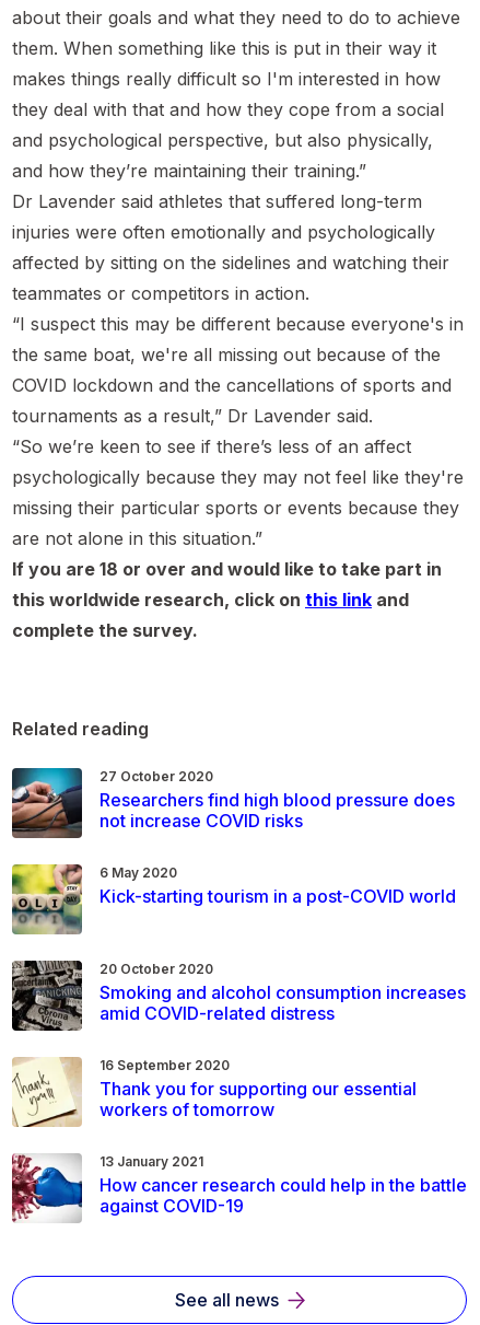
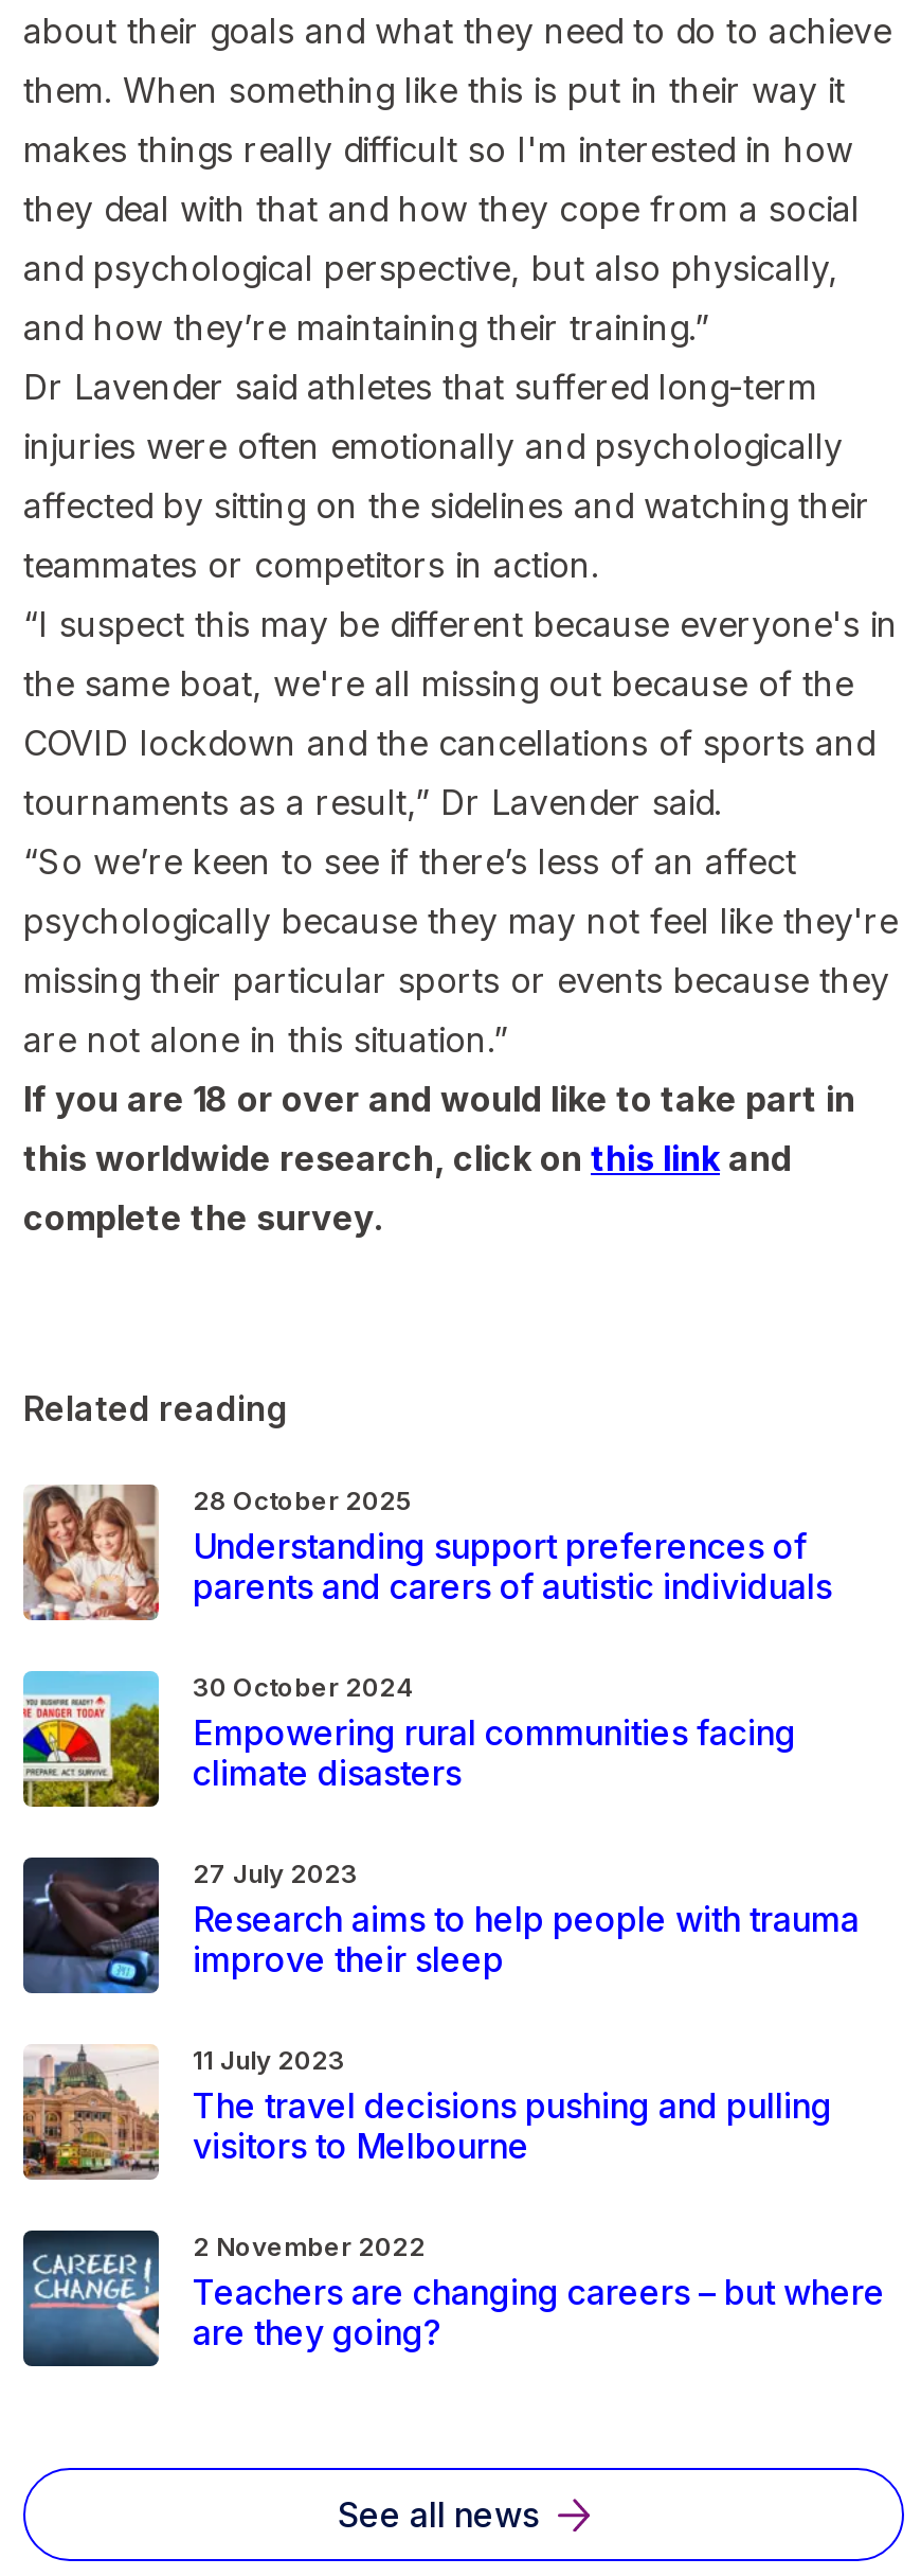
[11,767,455,839] [image] | 27 October 2020 | Researchers find high blood pressure does | not increase COVID risks -> [21,1482,832,1622] [image] | 28 October 2025 | Understanding support preferences of | parents and carers of autistic individuals
[11,863,456,935] [image] | 6 May 2020 | Kick-starting tourism in a post-COVID world -> [21,1669,796,1809] [image] | 30 October 2024 | Empowering rural communities facing | climate disasters
[11,960,466,1032] [image] | 20 October 2020 | Smoking and alcohol consumption increases | amid COVID-related distress -> [21,1855,860,1995] [image] | 27 July 2023 | Research aims to help people with trauma | improve their sleep
[12,1057,417,1127] [image] | 16 September 2020 | Thank you for supporting our essential | workers of tomorrow -> [21,2044,832,2180] [image] | 11 July 2023 | The travel decisions pushing and pulling | visitors to Melbourne
[11,1153,467,1223] [image] | 13 January 2021 | How cancer research could help in the battle | against COVID-19 -> [21,2228,885,2368] [image] | 2 November 2022 | Teachers are changing careers – but where | are they going?

